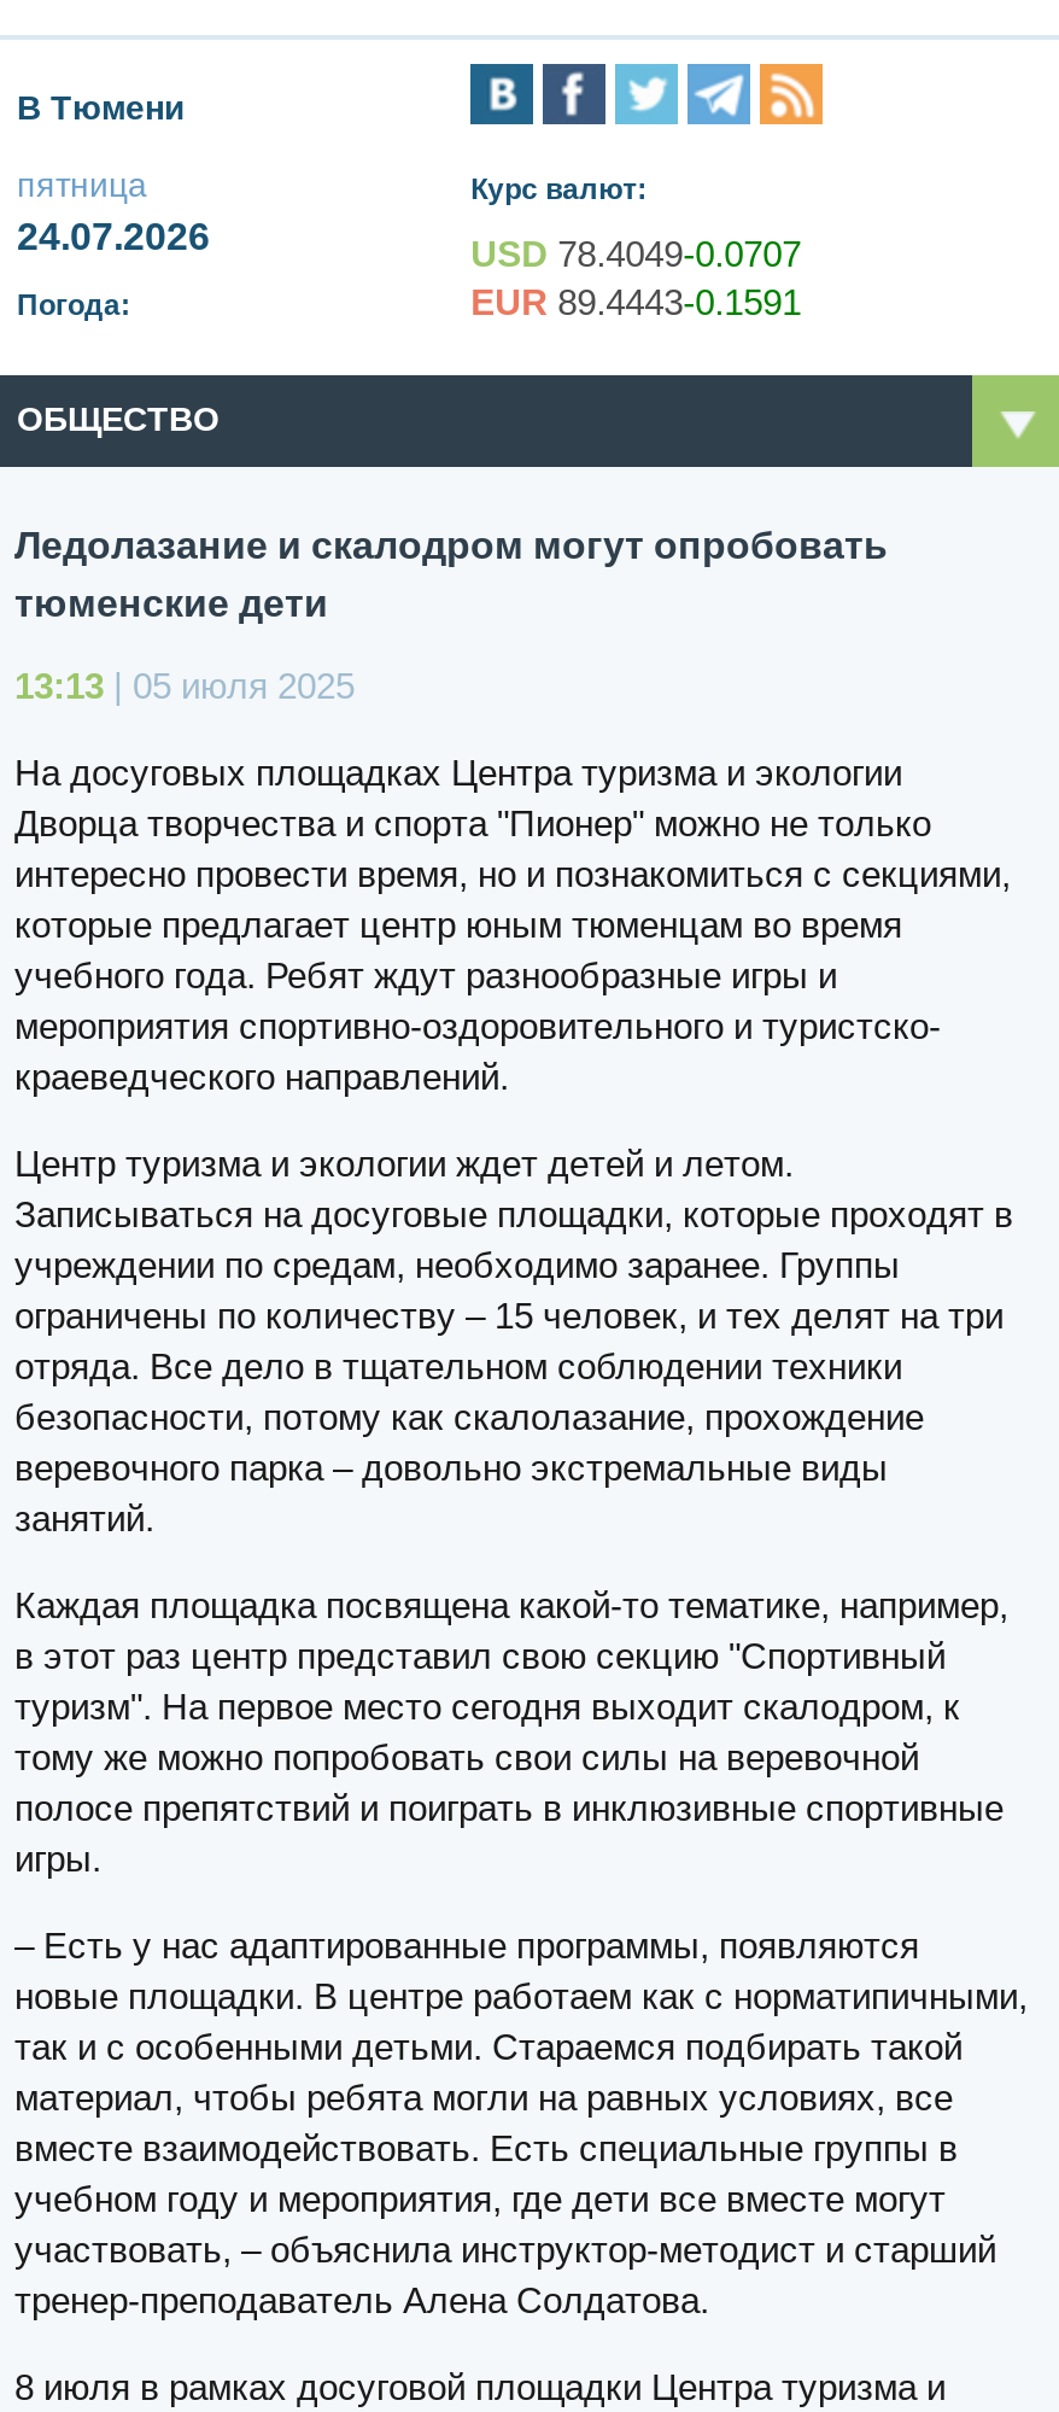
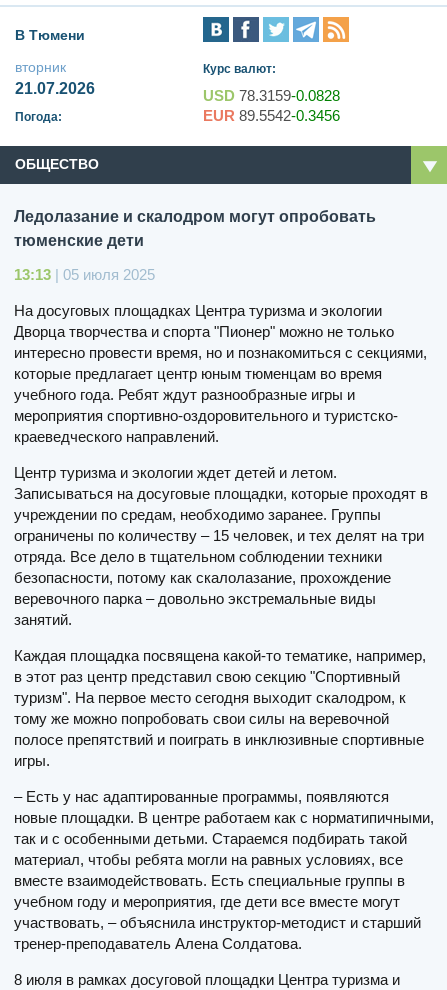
[17,166,210,258] пятница | 24.07.2026 -> [15,59,95,97] вторник | 21.07.2026
[471,234,801,275] USD 78.4049-0.0707 -> [203,87,340,104] USD 78.3159-0.0828
[471,282,801,323] EUR 89.4443-0.1591 -> [203,107,340,124] EUR 89.5542-0.3456

